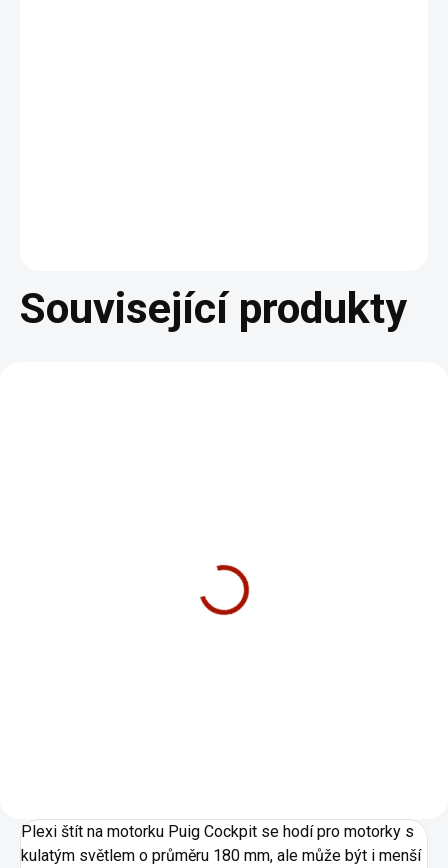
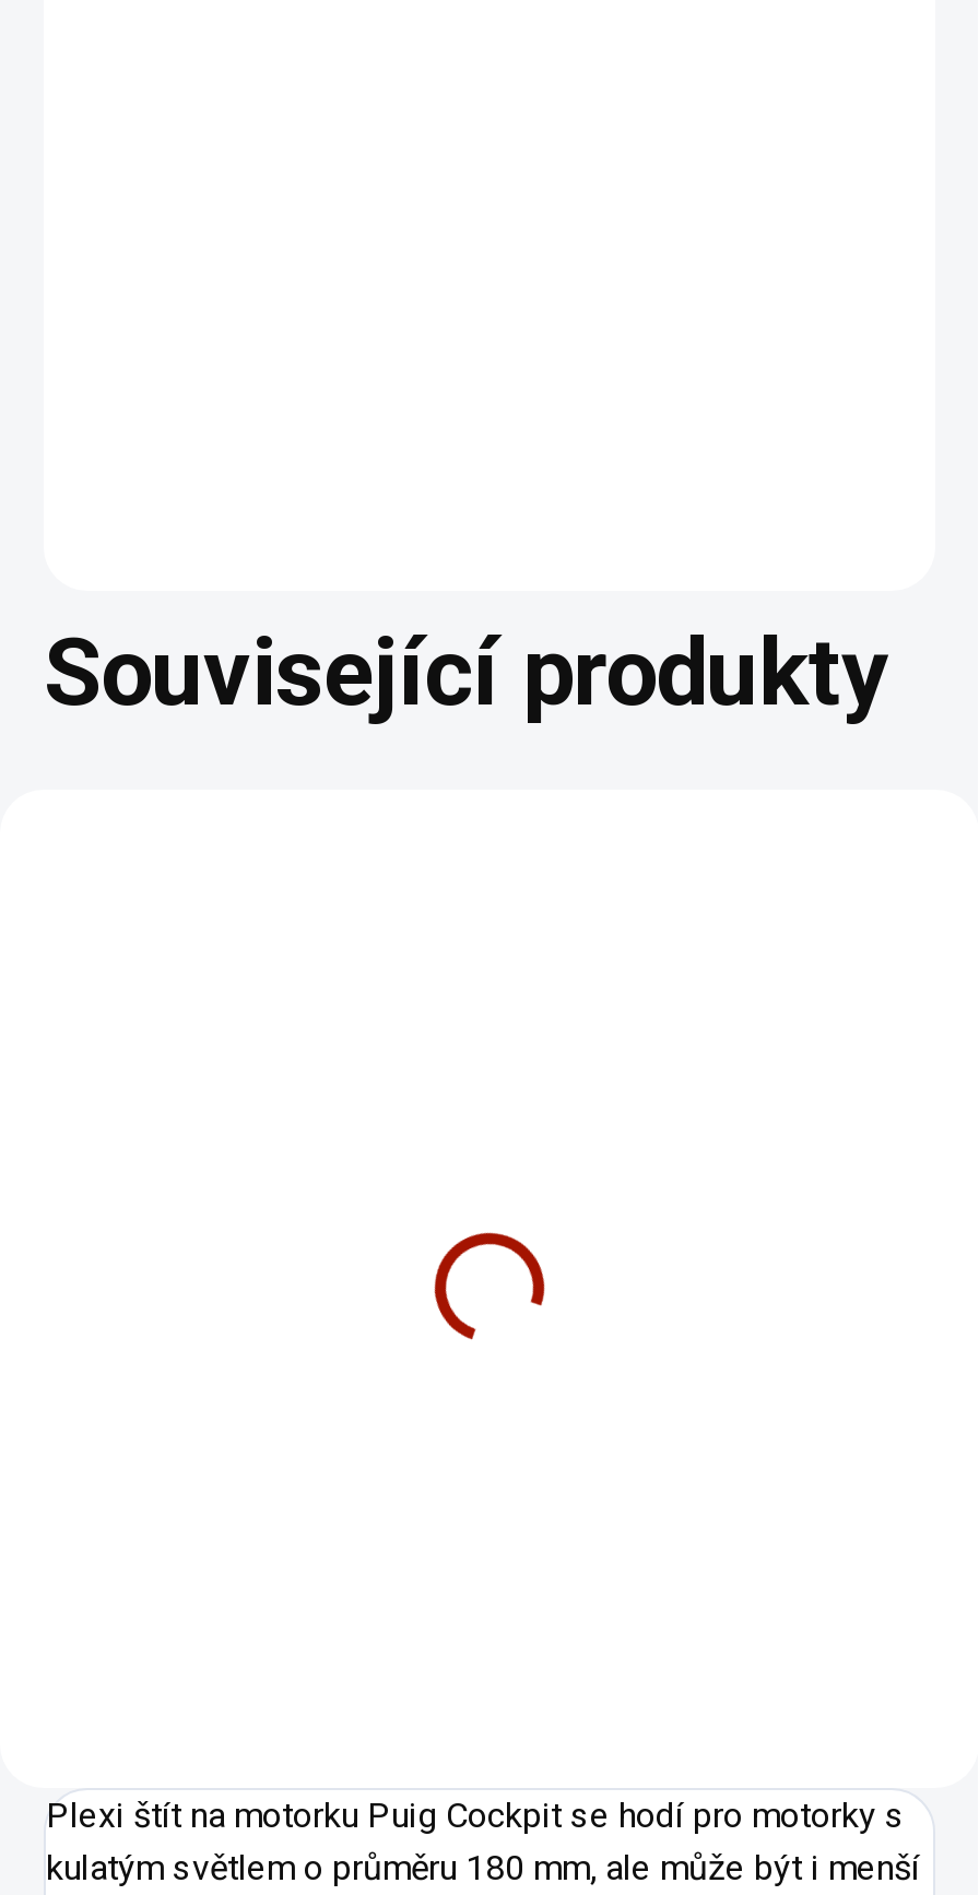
[199,567,248,616] [image] -> [433,1235,540,1342] [image]

